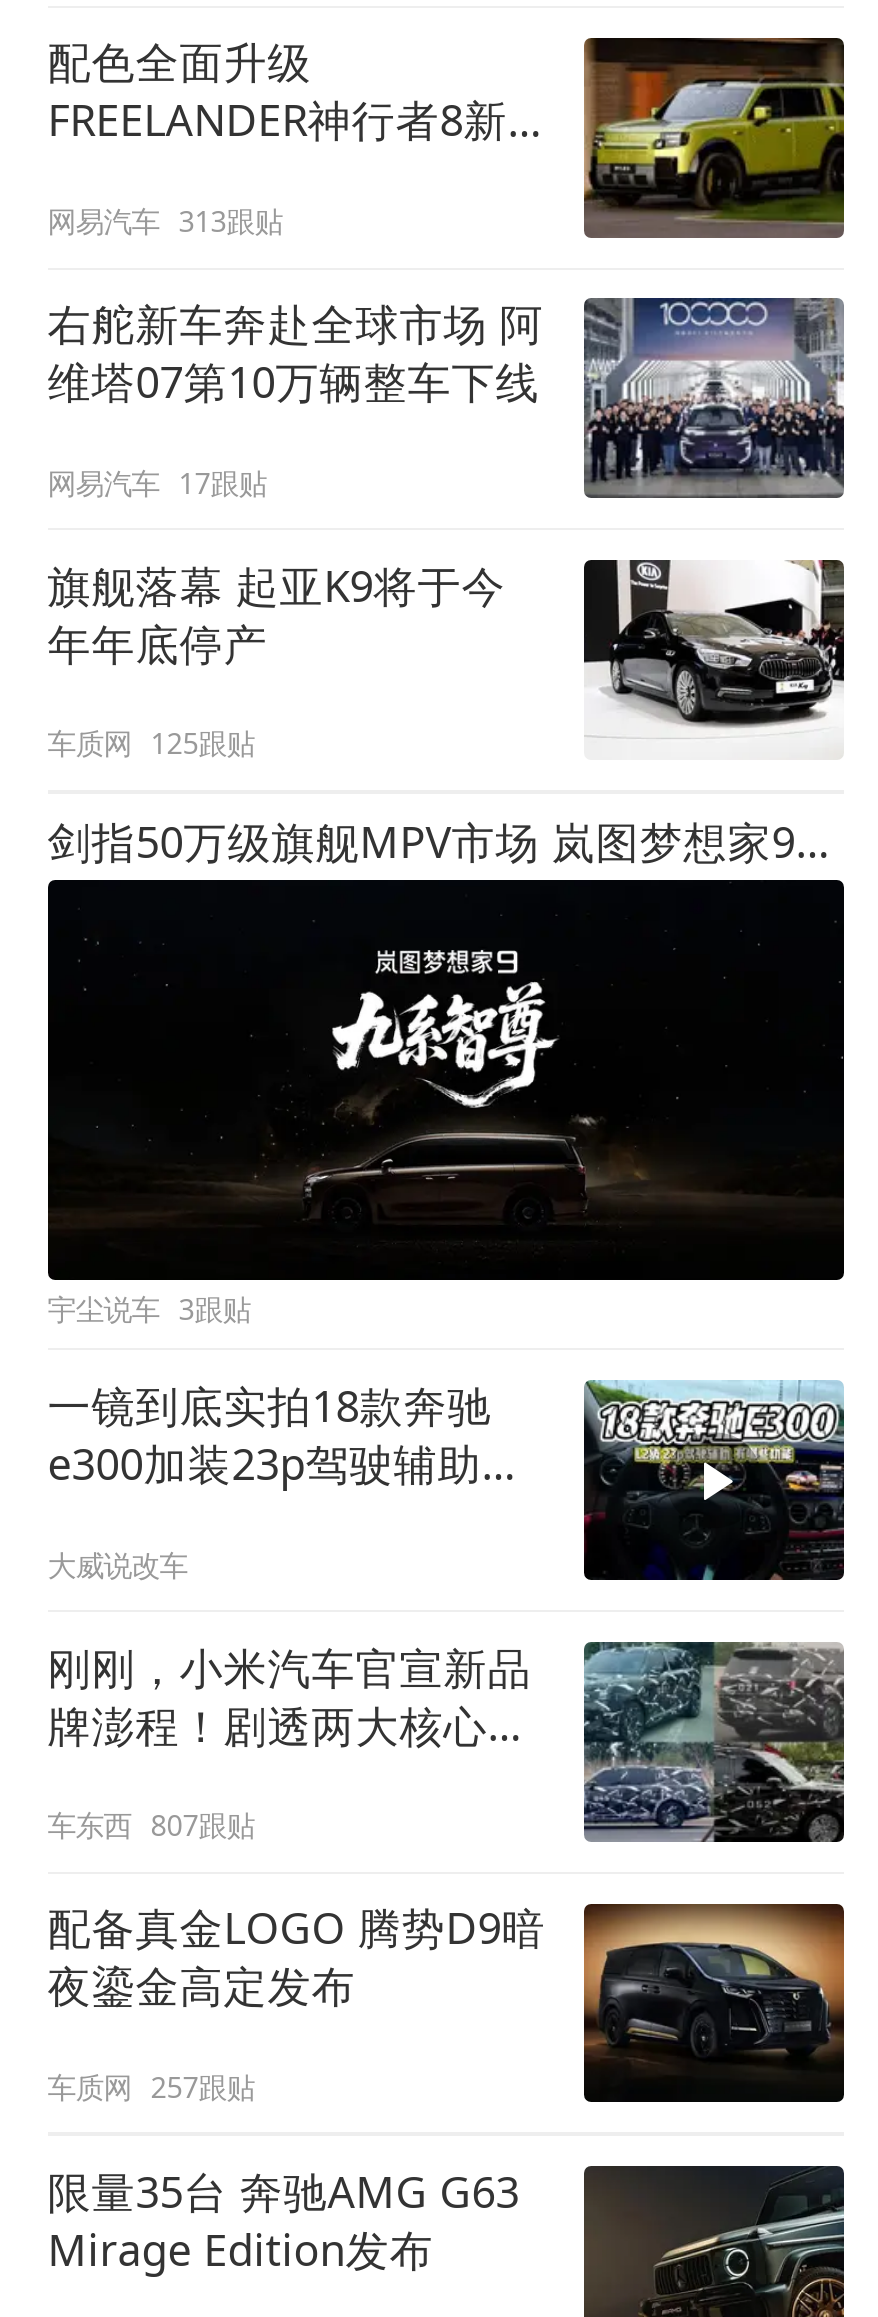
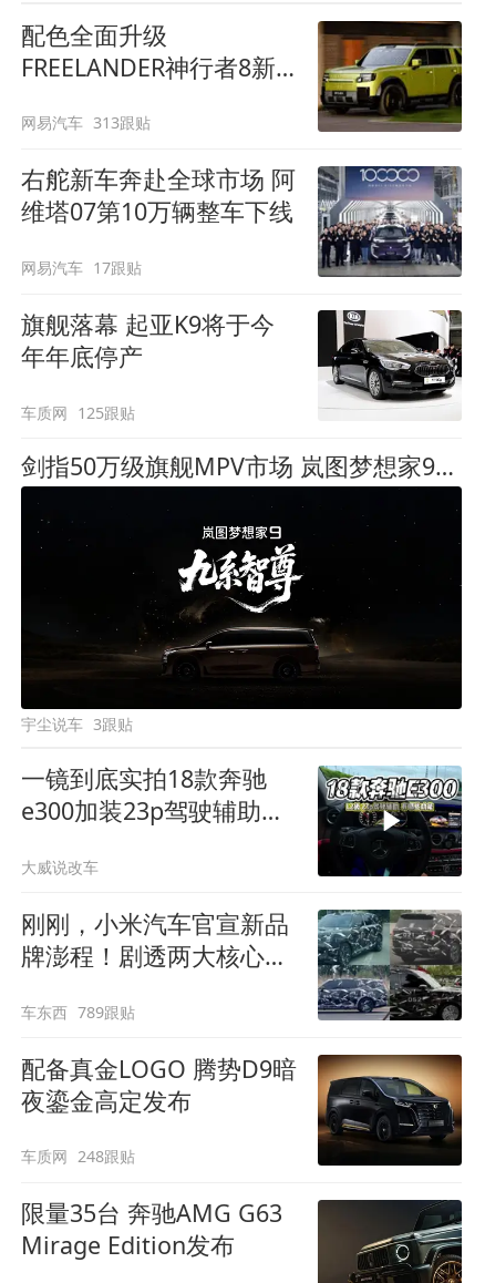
[47,1806,255,1844] 车东西 807跟贴 -> [21,1001,135,1022] 车东西 789跟贴
[47,2067,255,2105] 车质网 257跟贴 -> [21,1146,135,1167] 车质网 248跟贴

